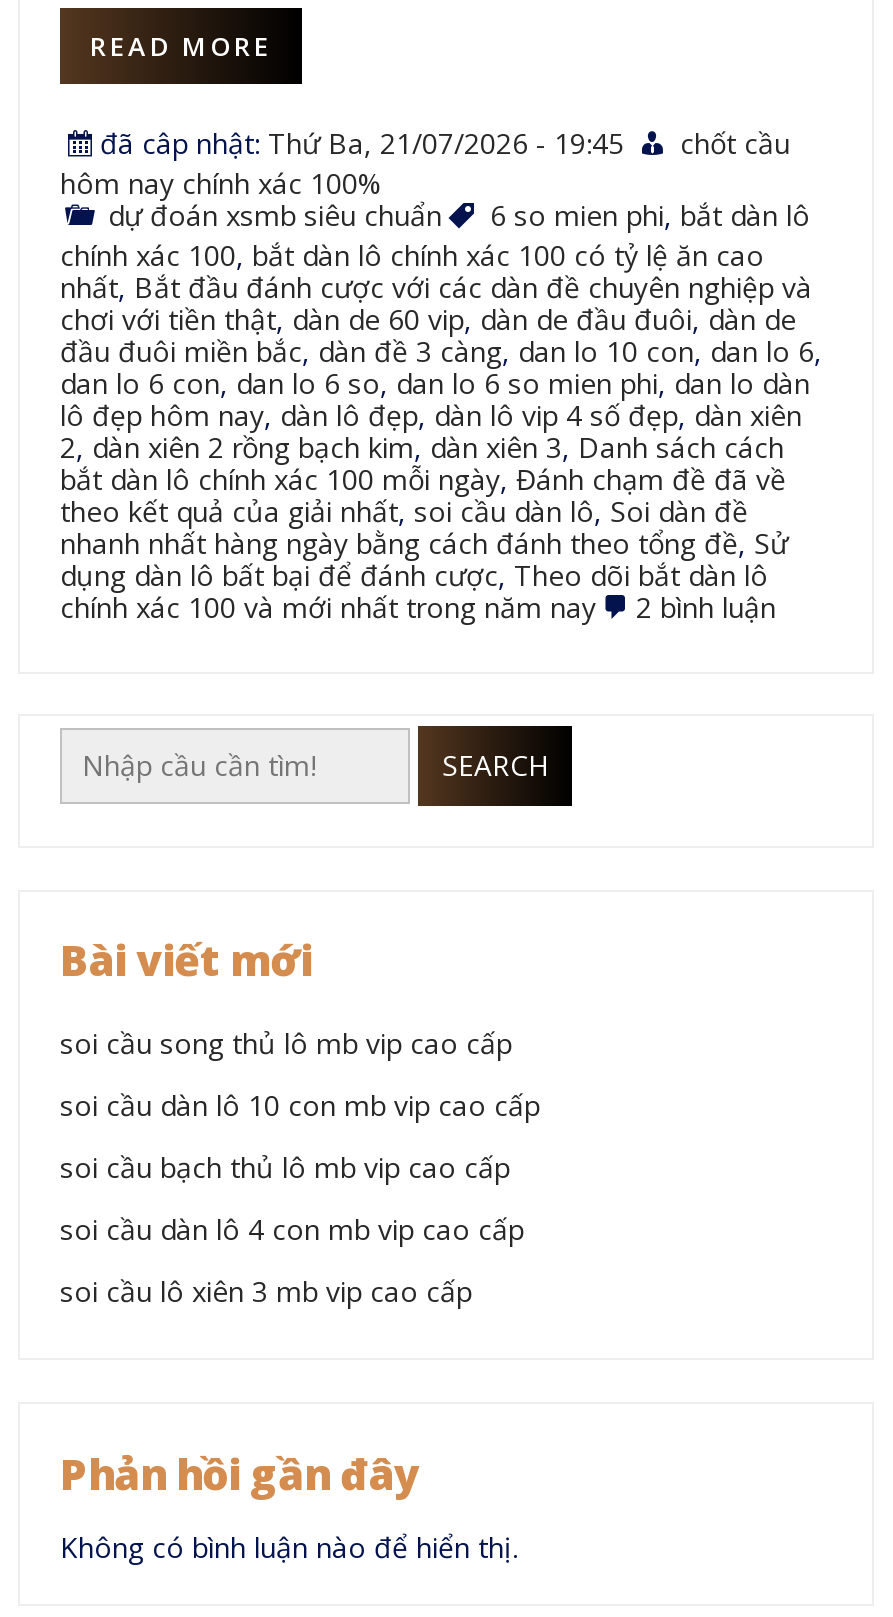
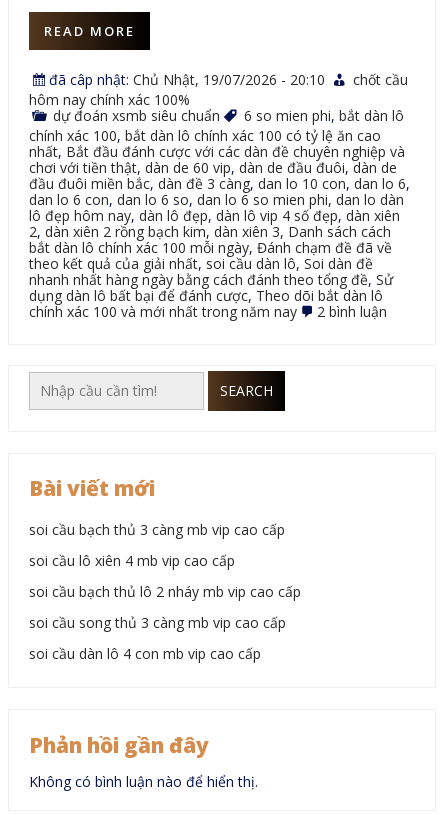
[100,123,624,161] đã câp nhật: Thứ Ba, 21/07/2026 - 19:45 -> [49,70,325,89] đã câp nhật: Chủ Nhật, 19/07/2026 - 20:10
[60,1025,540,1187] soi cầu song thủ lô mb vip cao cấp | soi cầu dàn lô 10 con mb vip cao cấp | soi cầu bạch thủ lô mb vip cao cấp -> [29,520,301,632] soi cầu bạch thủ 3 càng mb vip cao cấp | soi cầu lô xiên 4 mb vip cao cấp | soi cầu bạch thủ lô 2 nháy mb vip cao cấp | soi cầu song thủ 3 càng mb vip cao cấp
moved [60,1211,524,1249] -> [29,644,261,663]: soi cầu dàn lô 4 con mb vip cao cấp
[60,1273,472,1311] soi cầu lô xiên 3 mb vip cao cấp -> none

